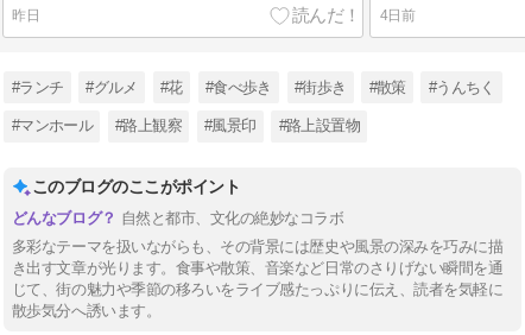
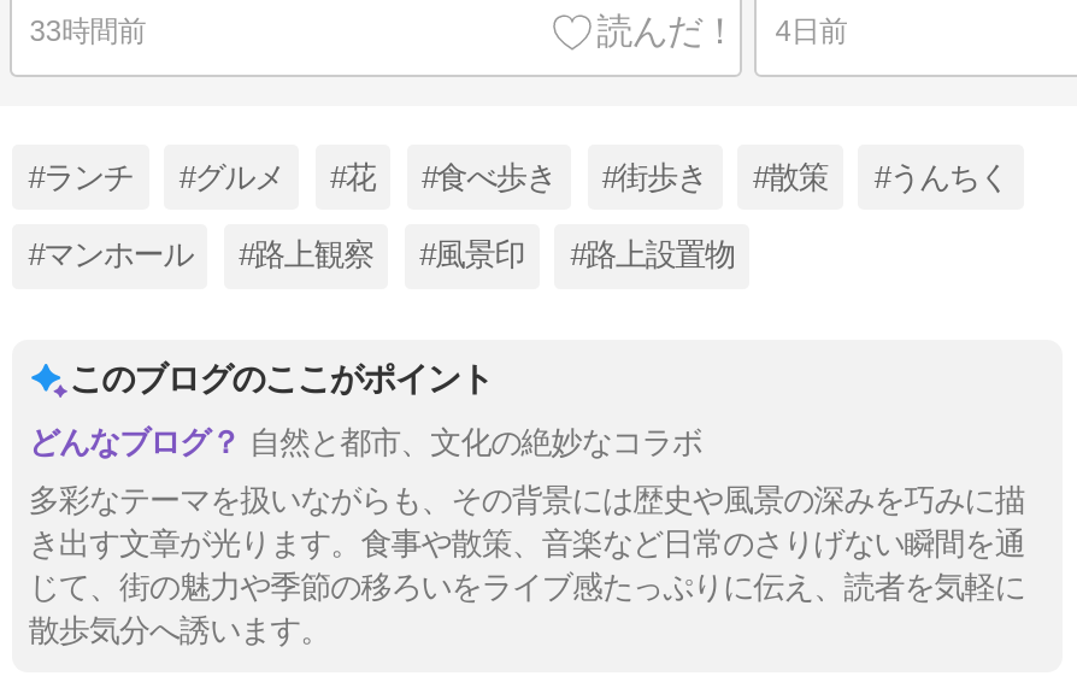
[12,7,40,23] 昨日 -> [30,13,146,47] 33時間前

